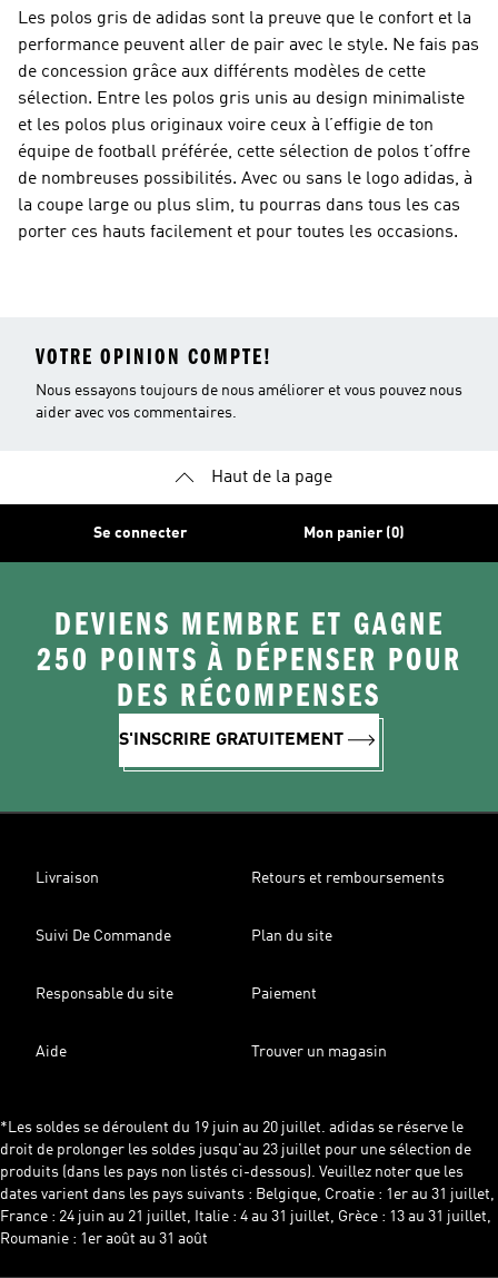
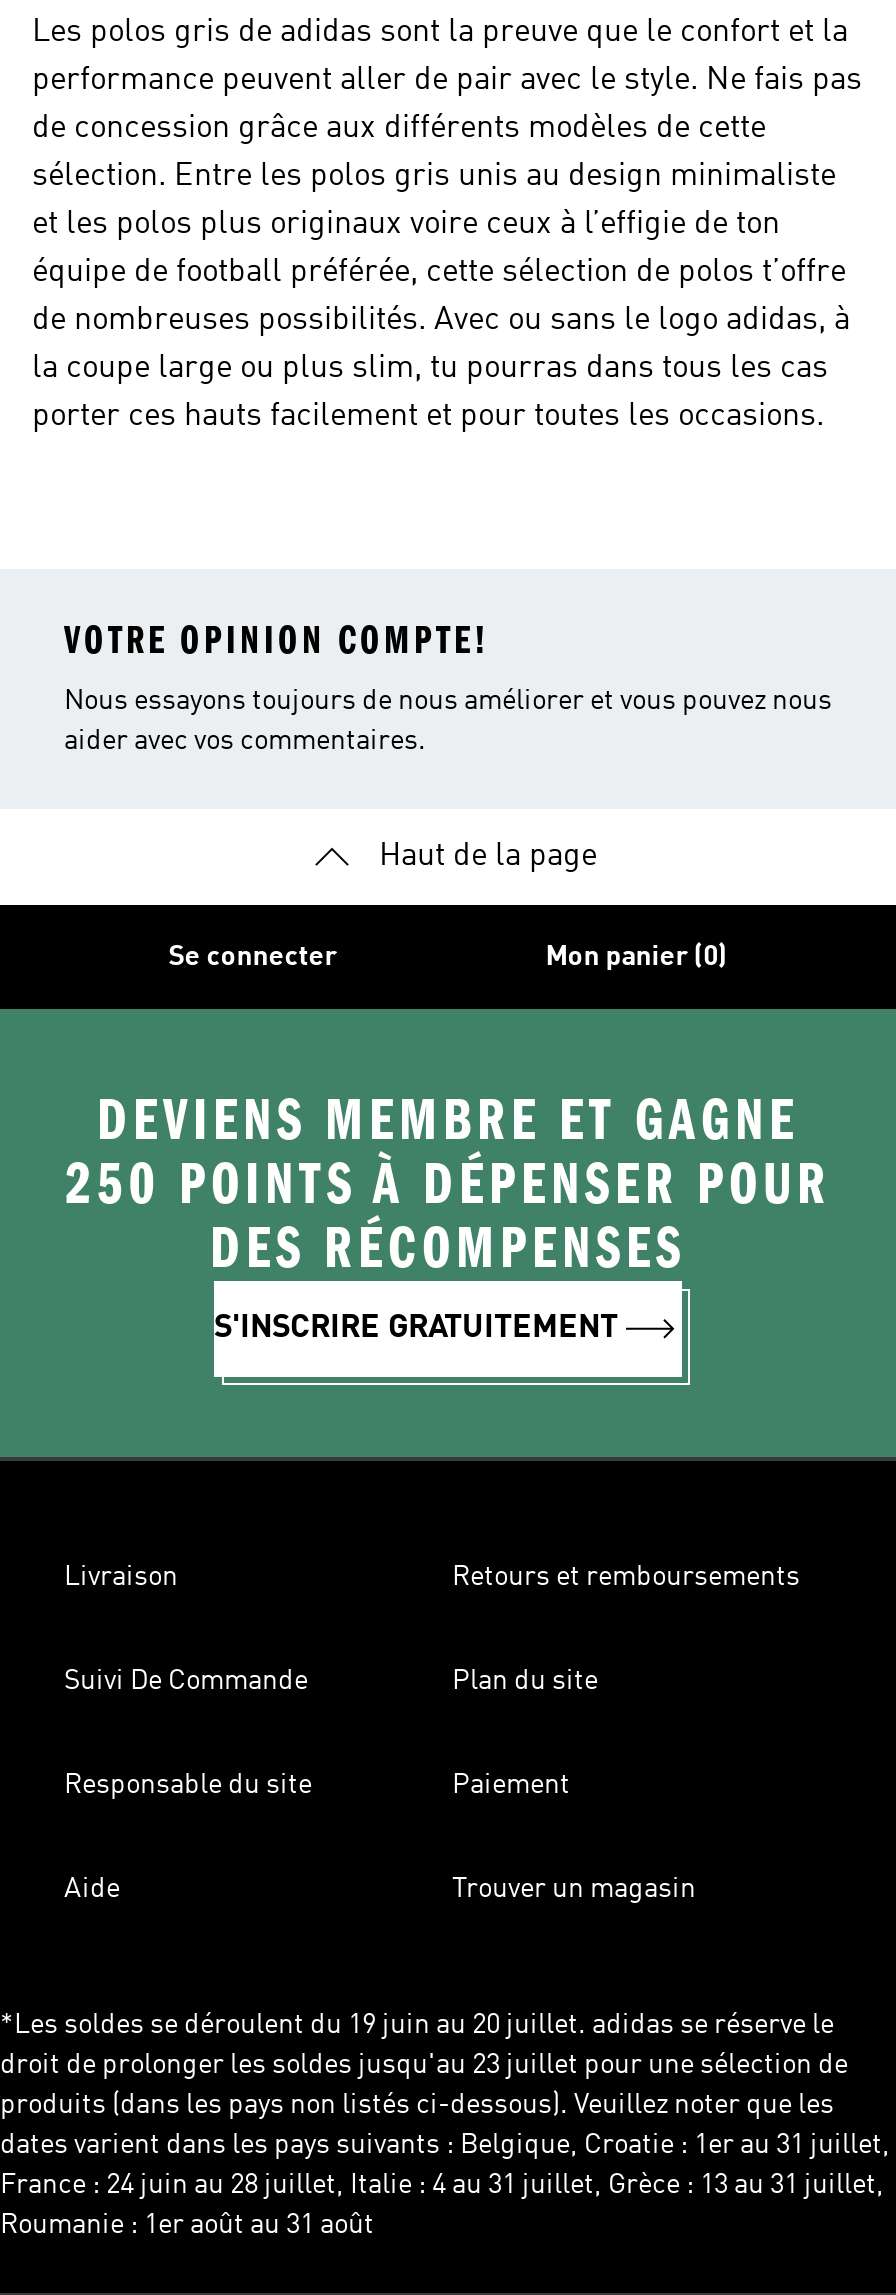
[0,1209,491,1225] France : 24 juin au 21 juillet, Italie : 4 au 31 juillet, Grèce : 13 au 31 juillet, -> [0,2171,884,2199] France : 24 juin au 28 juillet, Italie : 4 au 31 juillet, Grèce : 13 au 31 juillet,

